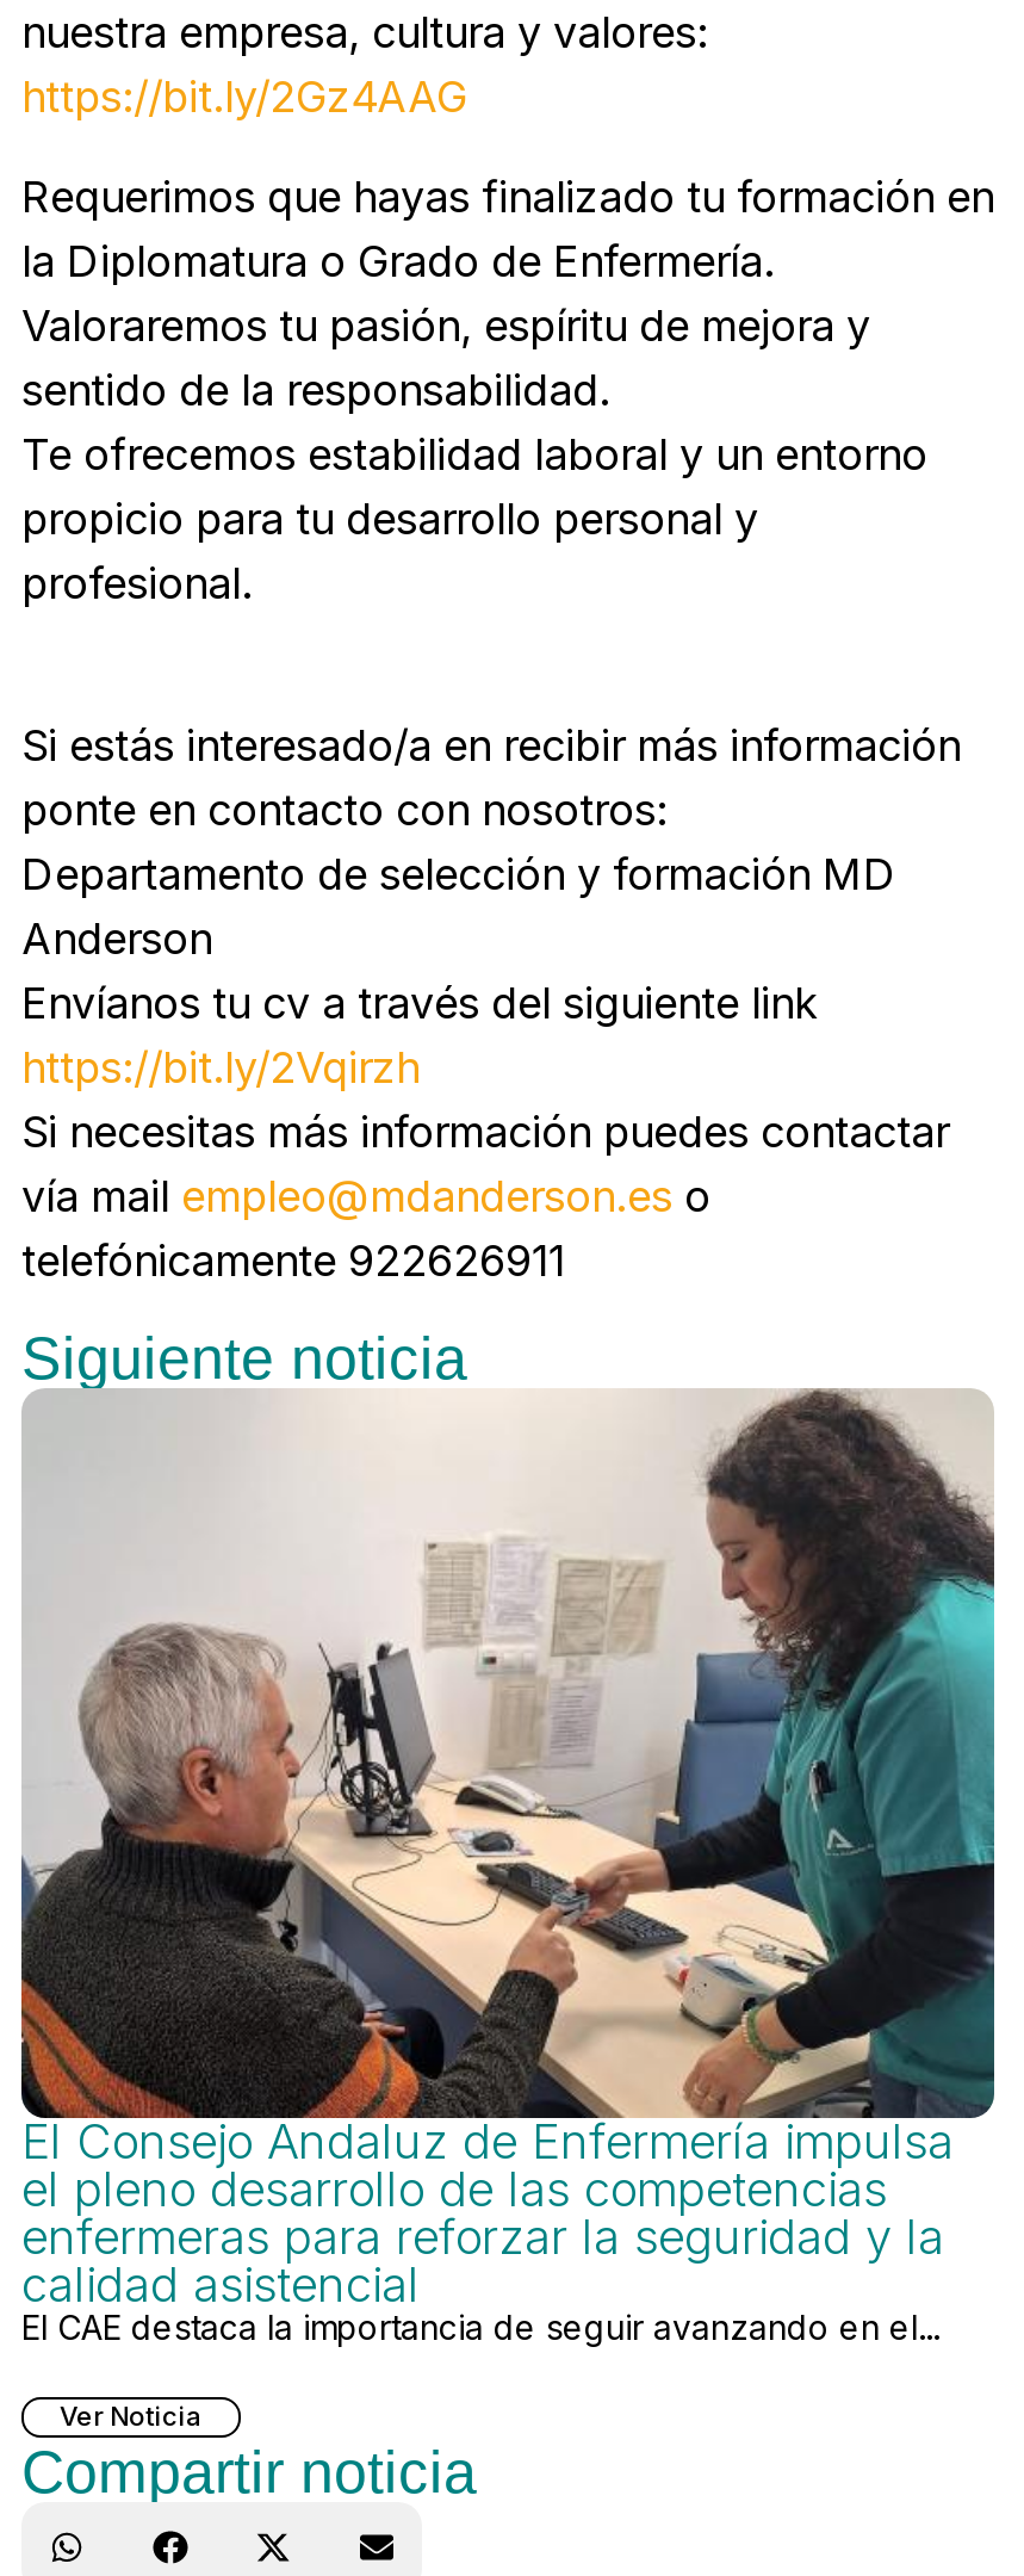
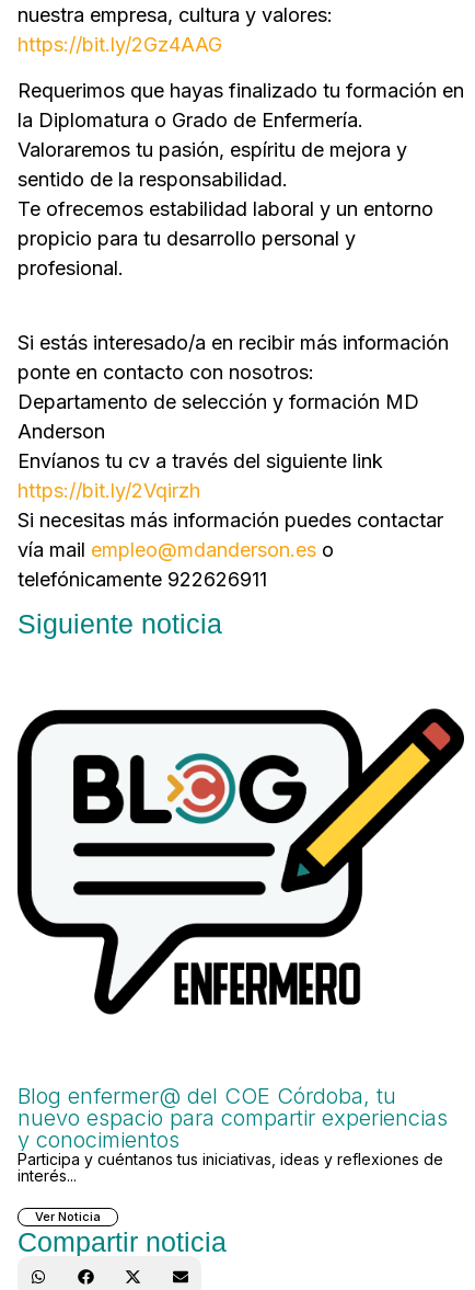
[19,1386,997,2111] [image] -> [16,707,465,968] [image]
[21,2112,954,2346] El Consejo Andaluz de Enfermería impulsa | el pleno desarrollo de las competencias | enfermeras para reforzar la seguridad y la | calidad asistencial | El CAE destaca la importancia de seguir avanzando en el... -> [18,1082,448,1184] Blog enfermer@ del COE Córdoba, tu | nuevo espacio para compartir experiencias | y conocimientos | Participa y cuéntanos tus iniciativas, ideas y reflexiones de | interés...

